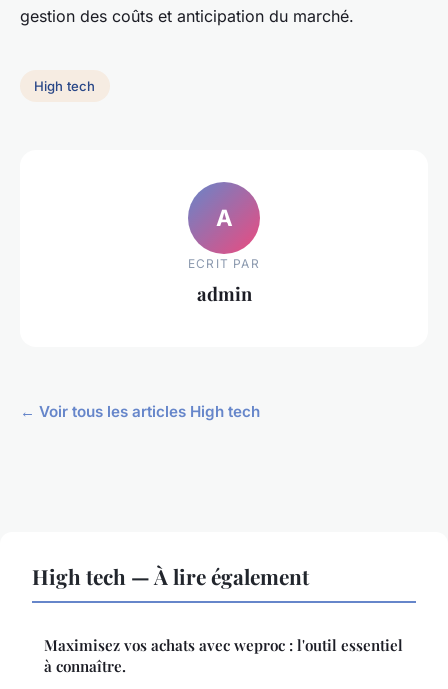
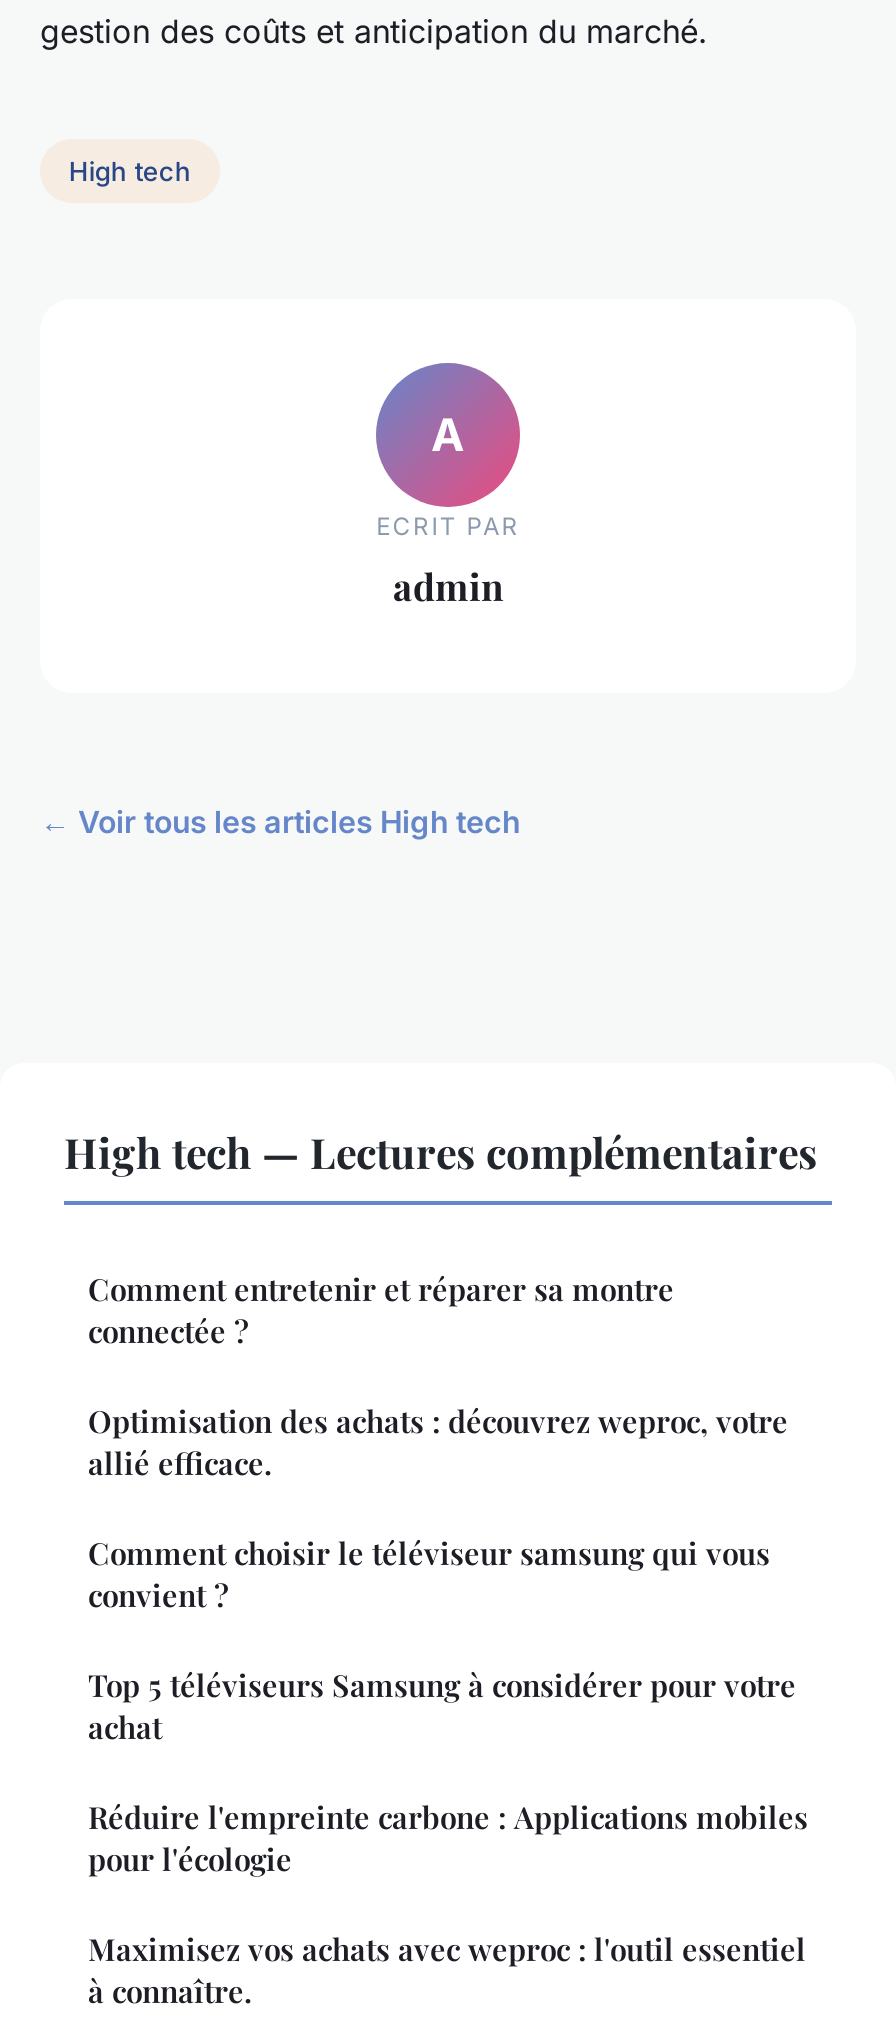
[32,562,309,590] High tech — À lire également -> [64,1123,818,1879] High tech — Lectures complémentaires | Comment entretenir et réparer sa montre | connectée ? | Optimisation des achats : découvrez weproc, votre | allié efficace. | Comment choisir le téléviseur samsung qui vous | convient ? | Top 5 téléviseurs Samsung à considérer pour votre | achat | Réduire l'empreinte carbone : Applications mobiles | pour l'écologie

